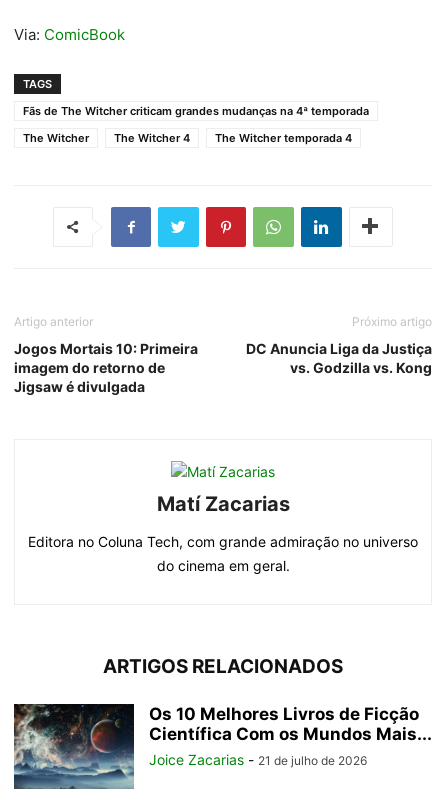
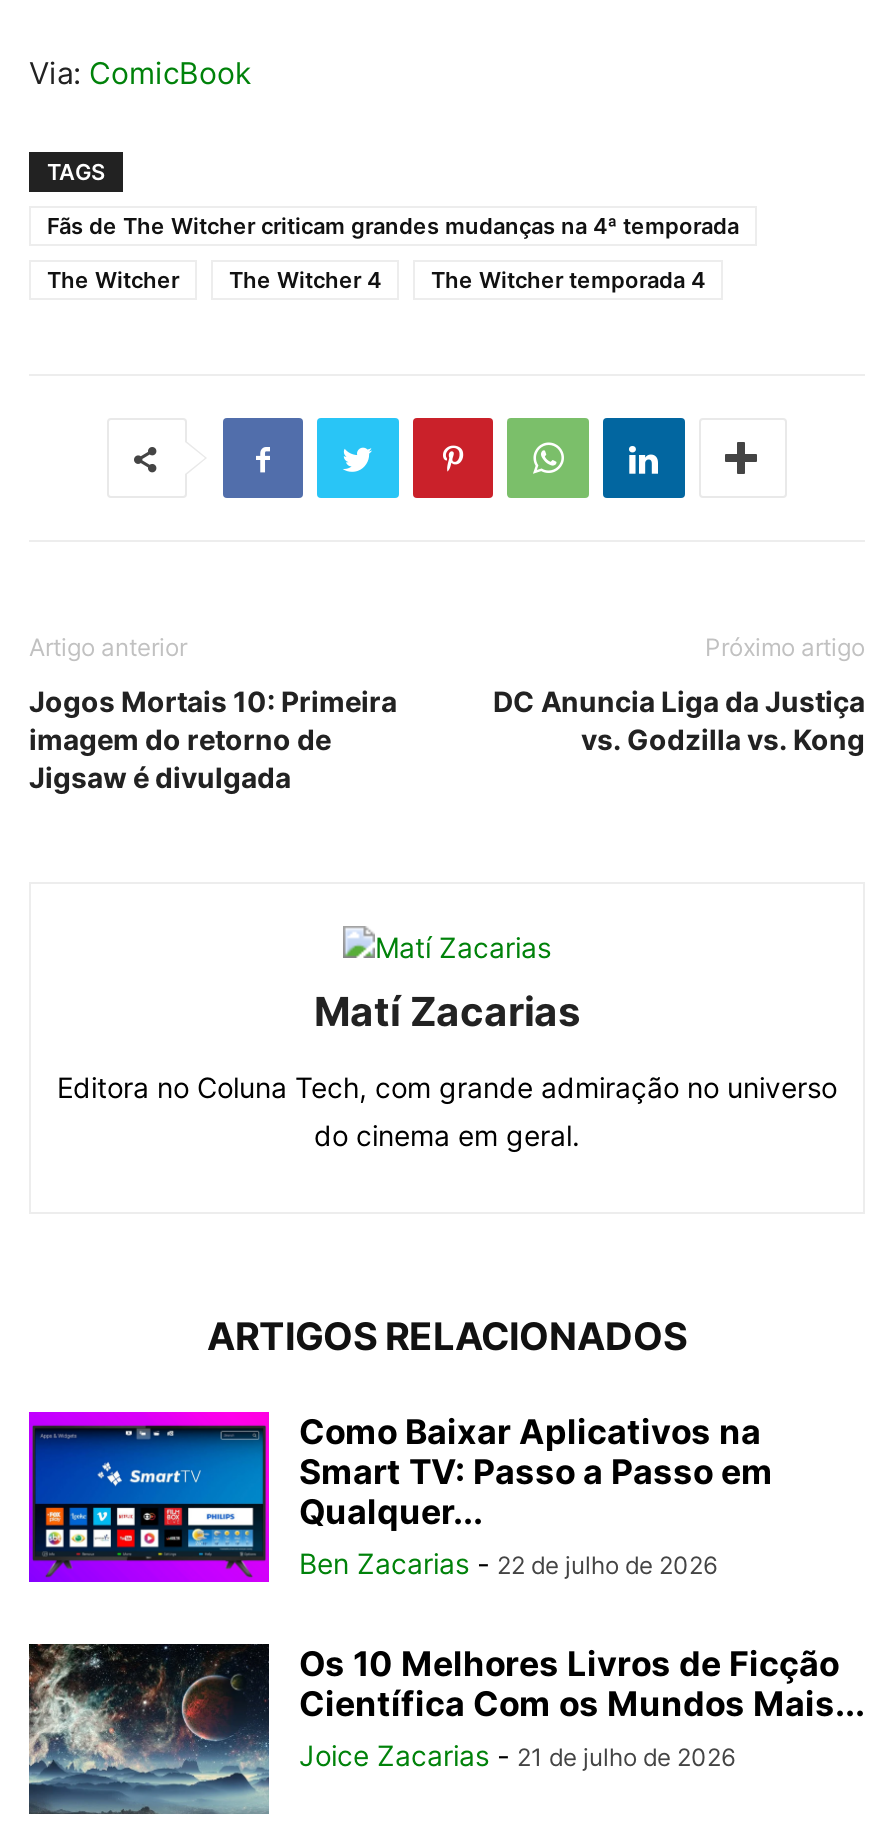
none -> [27,1410,773,1584] [image] | Como Baixar Aplicativos na | Smart TV: Passo a Passo em | Qualquer... | Ben Zacarias - 22 de julho de 2026

